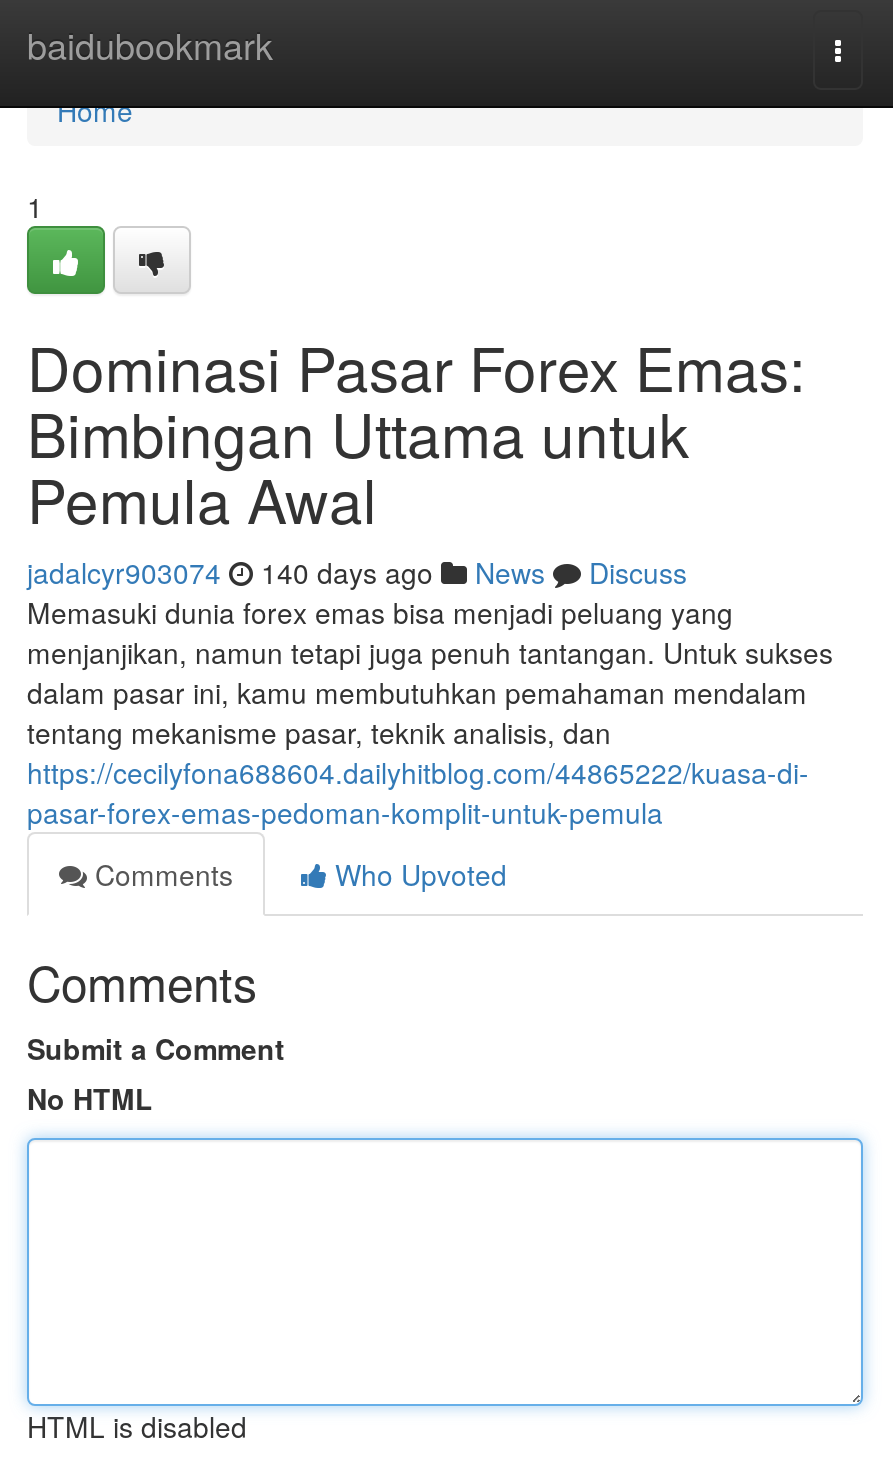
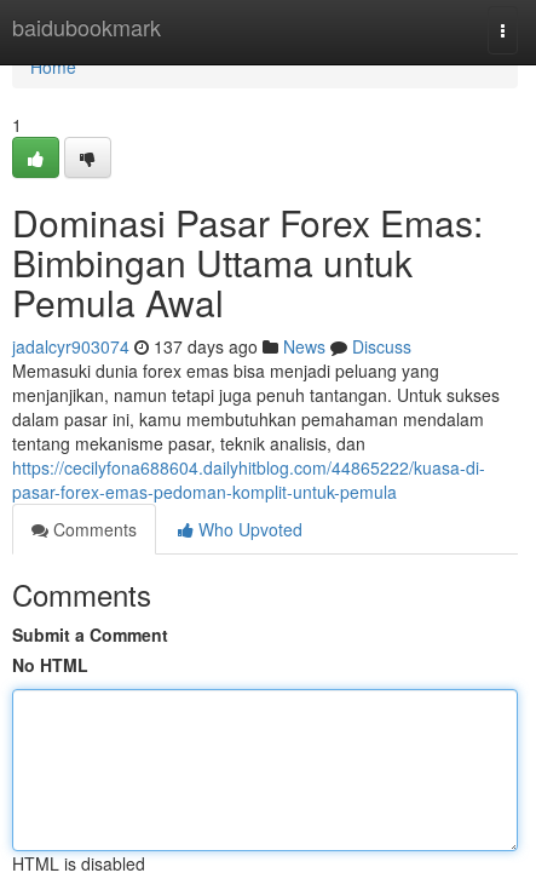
[27,552,687,592] jadalcyr903074 140 days ago News Discuss -> [12,334,411,358] jadalcyr903074 137 days ago News Discuss

